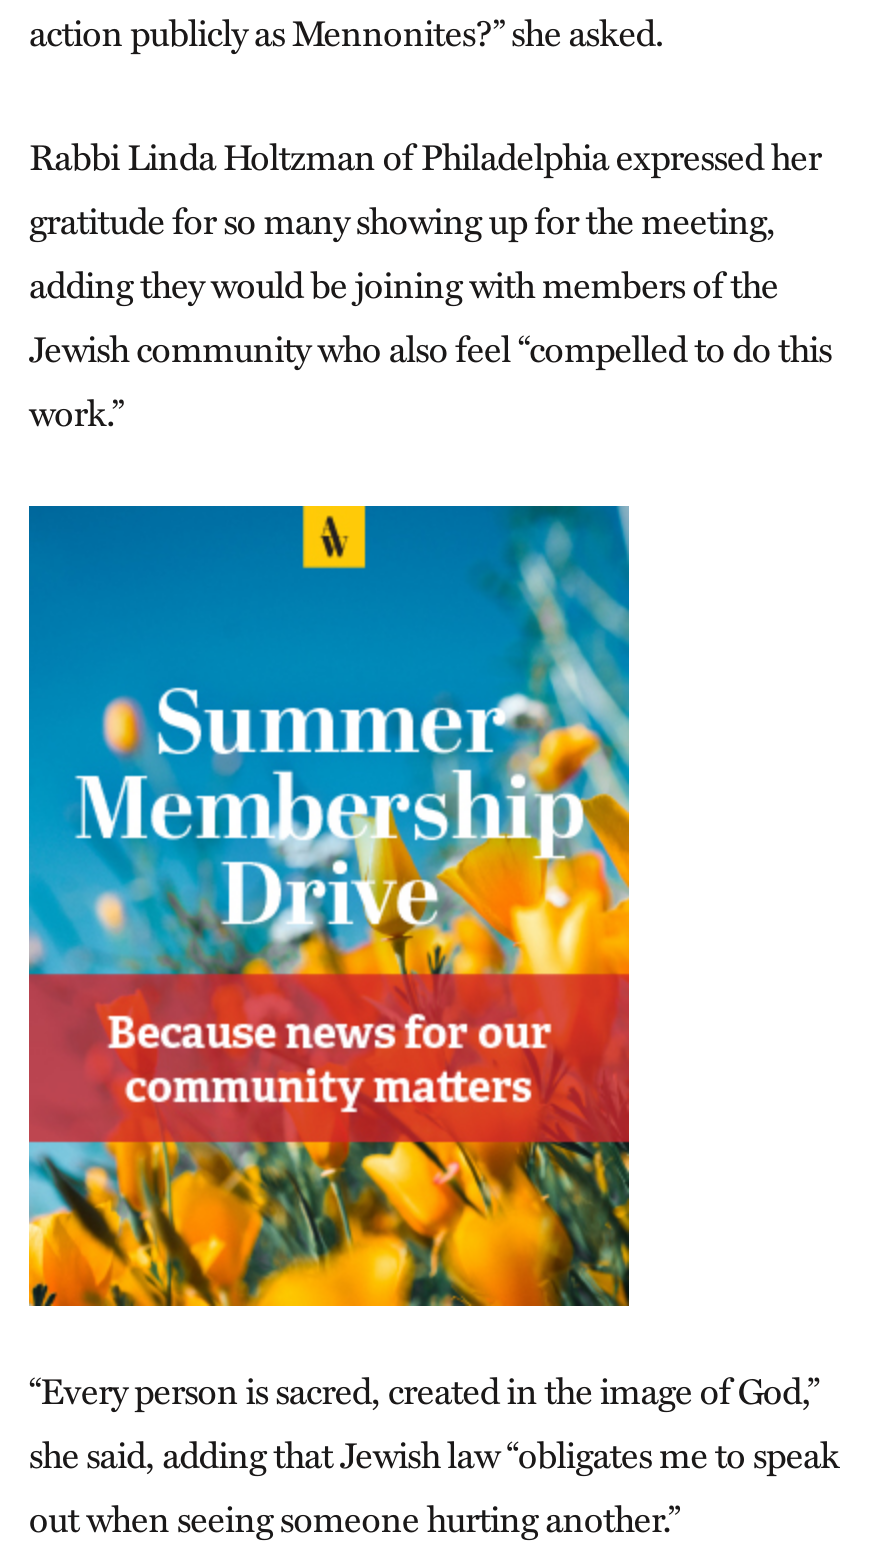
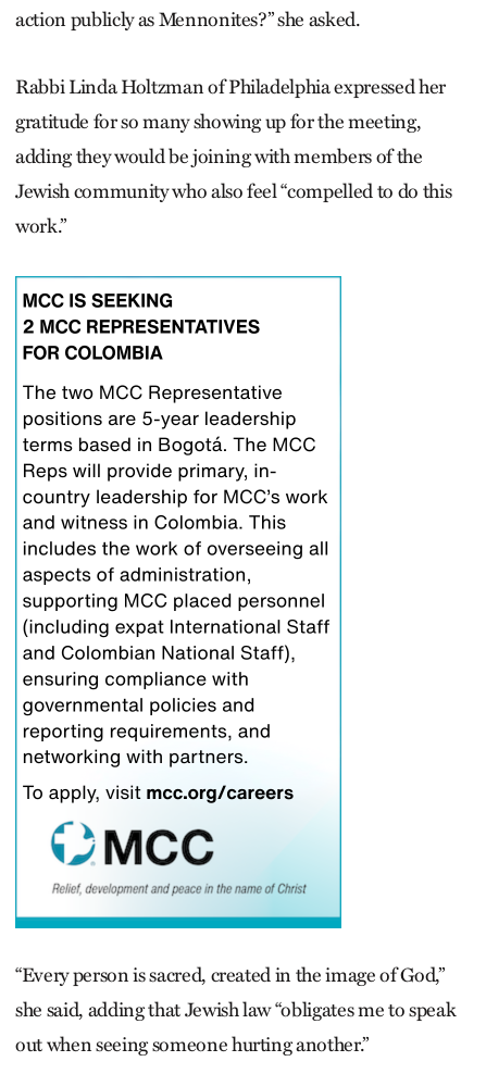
[27,504,631,1308] [image] -> [14,275,342,929] [image]

